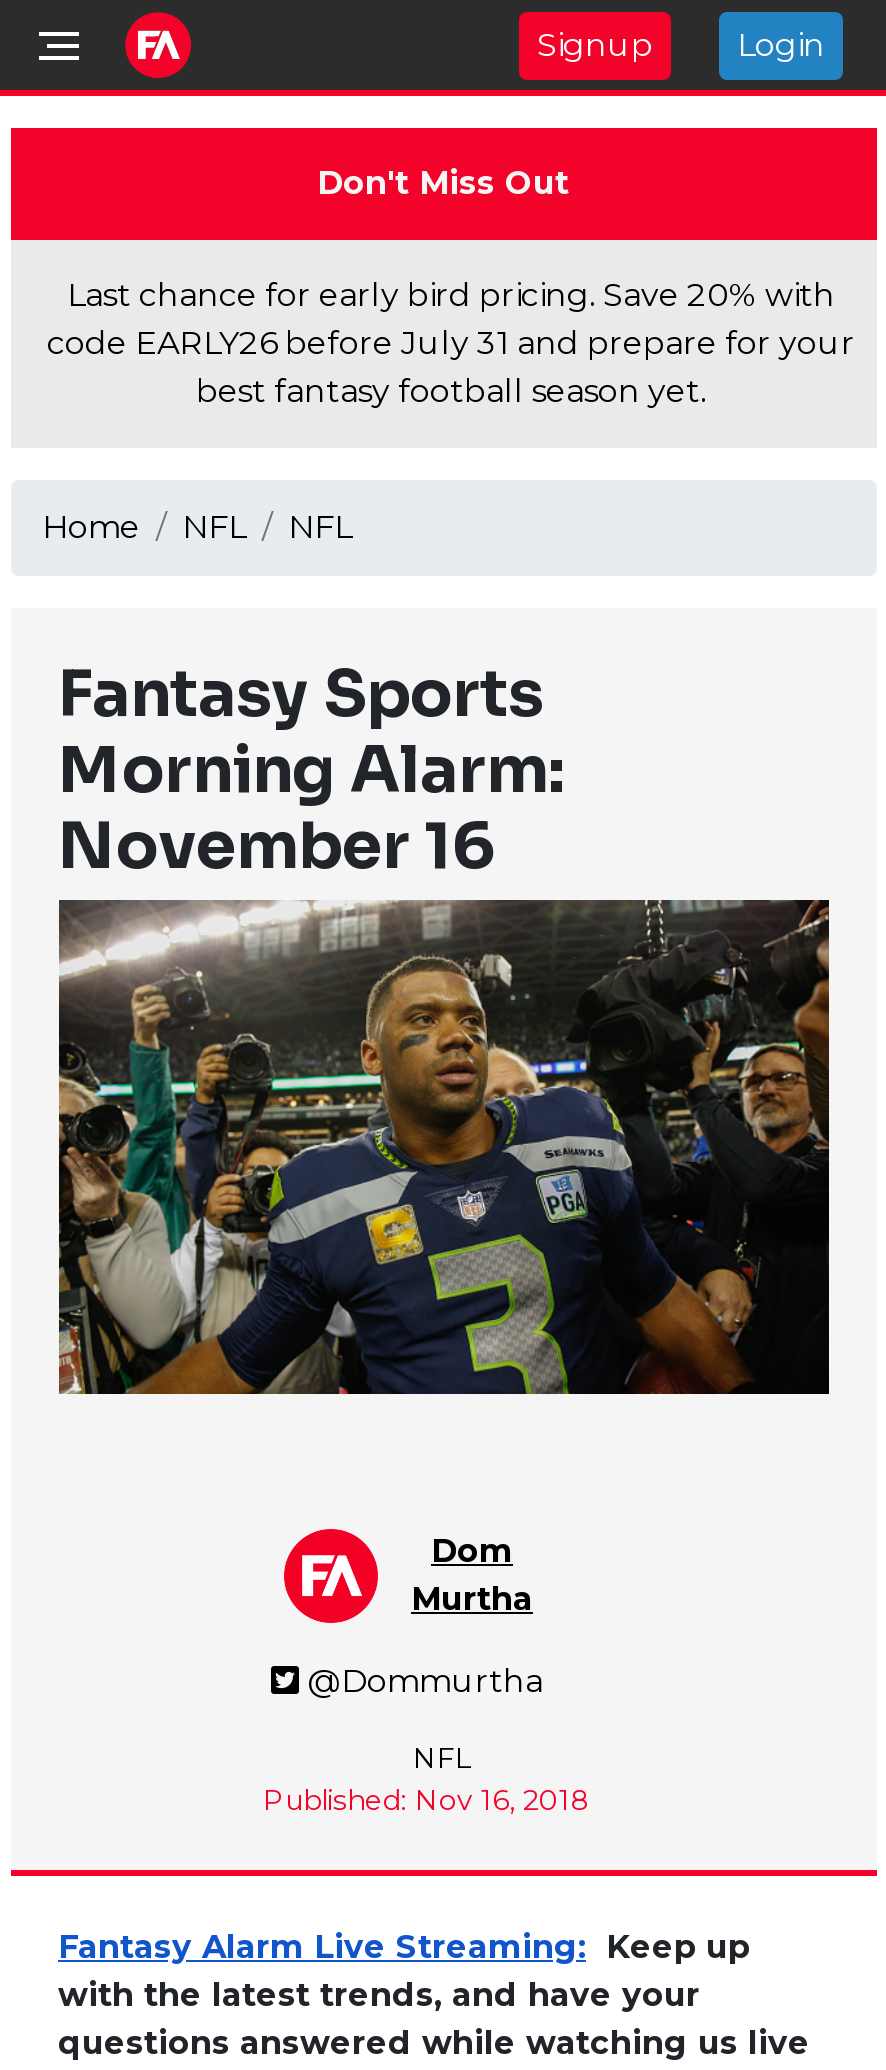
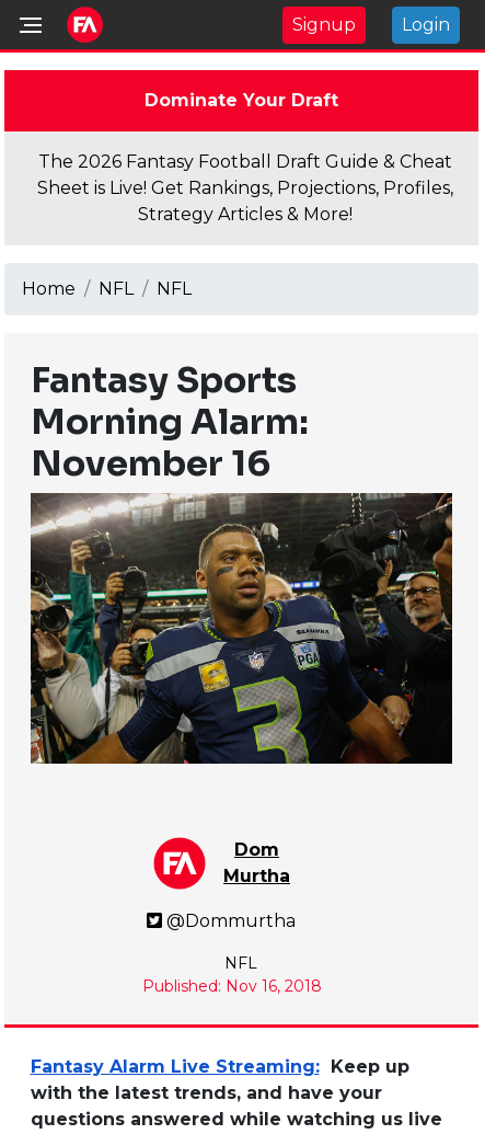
[317,164,569,202] Don't Miss Out -> [144,90,338,111] Dominate Your Draft
[47,276,855,410] Last chance for early bird pricing. Save 20% with | code EARLY26 before July 31 and prepare for your | best fantasy football season yet. -> [37,151,453,225] The 2026 Fantasy Football Draft Guide & Cheat | Sheet is Live! Get Rankings, Projections, Profiles, | Strategy Articles & More!

